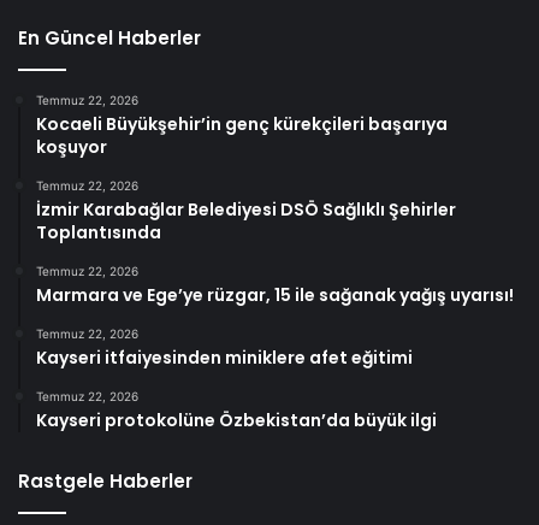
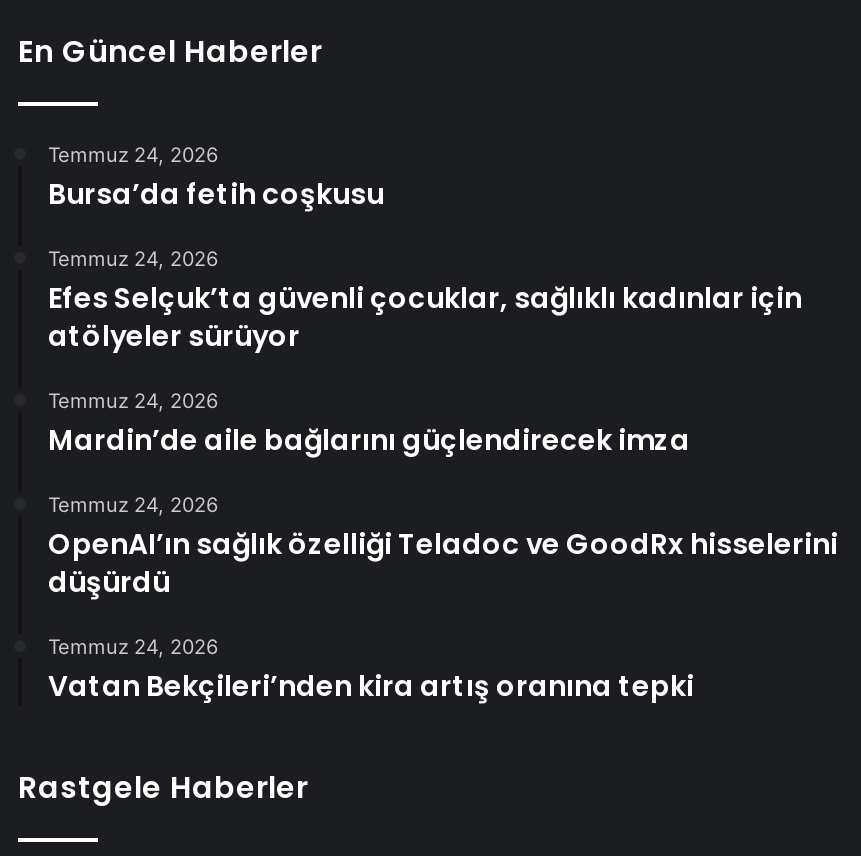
[36,92,448,158] Temmuz 22, 2026 | Kocaeli Büyükşehir’in genç kürekçileri başarıya | koşuyor -> [48,141,384,213] Temmuz 24, 2026 | Bursa’da fetih coşkusu
[36,178,456,244] Temmuz 22, 2026 | İzmir Karabağlar Belediyesi DSÖ Sağlıklı Şehirler | Toplantısında -> [48,245,802,355] Temmuz 24, 2026 | Efes Selçuk’ta güvenli çocuklar, sağlıklı kadınlar için | atölyeler sürüyor
[36,263,514,306] Temmuz 22, 2026 | Marmara ve Ege’ye rüzgar, 15 ile sağanak yağış uyarısı! -> [48,387,690,459] Temmuz 24, 2026 | Mardin’de aile bağlarını güçlendirecek imza
[36,326,413,369] Temmuz 22, 2026 | Kayseri itfaiyesinden miniklere afet eğitimi -> [48,491,838,601] Temmuz 24, 2026 | OpenAI’ın sağlık özelliği Teladoc ve GoodRx hisselerini | düşürdü
[36,388,437,432] Temmuz 22, 2026 | Kayseri protokolüne Özbekistan’da büyük ilgi -> [48,633,694,705] Temmuz 24, 2026 | Vatan Bekçileri’nden kira artış oranına tepki

